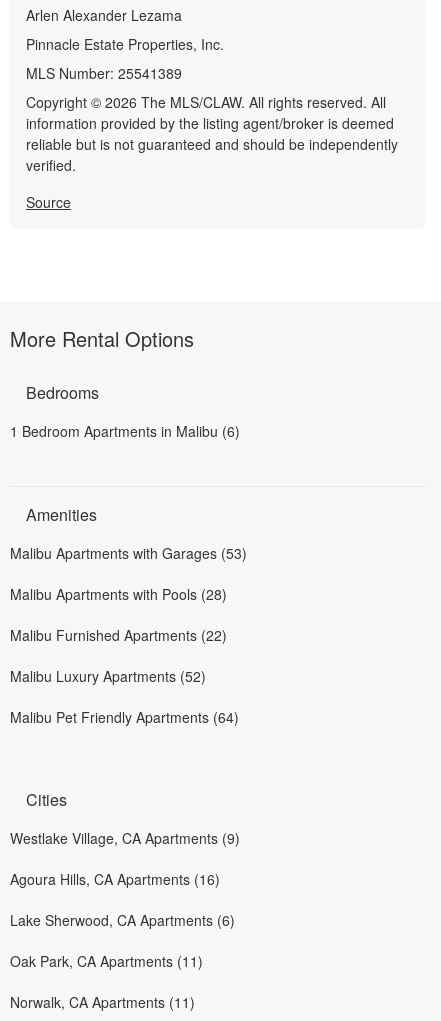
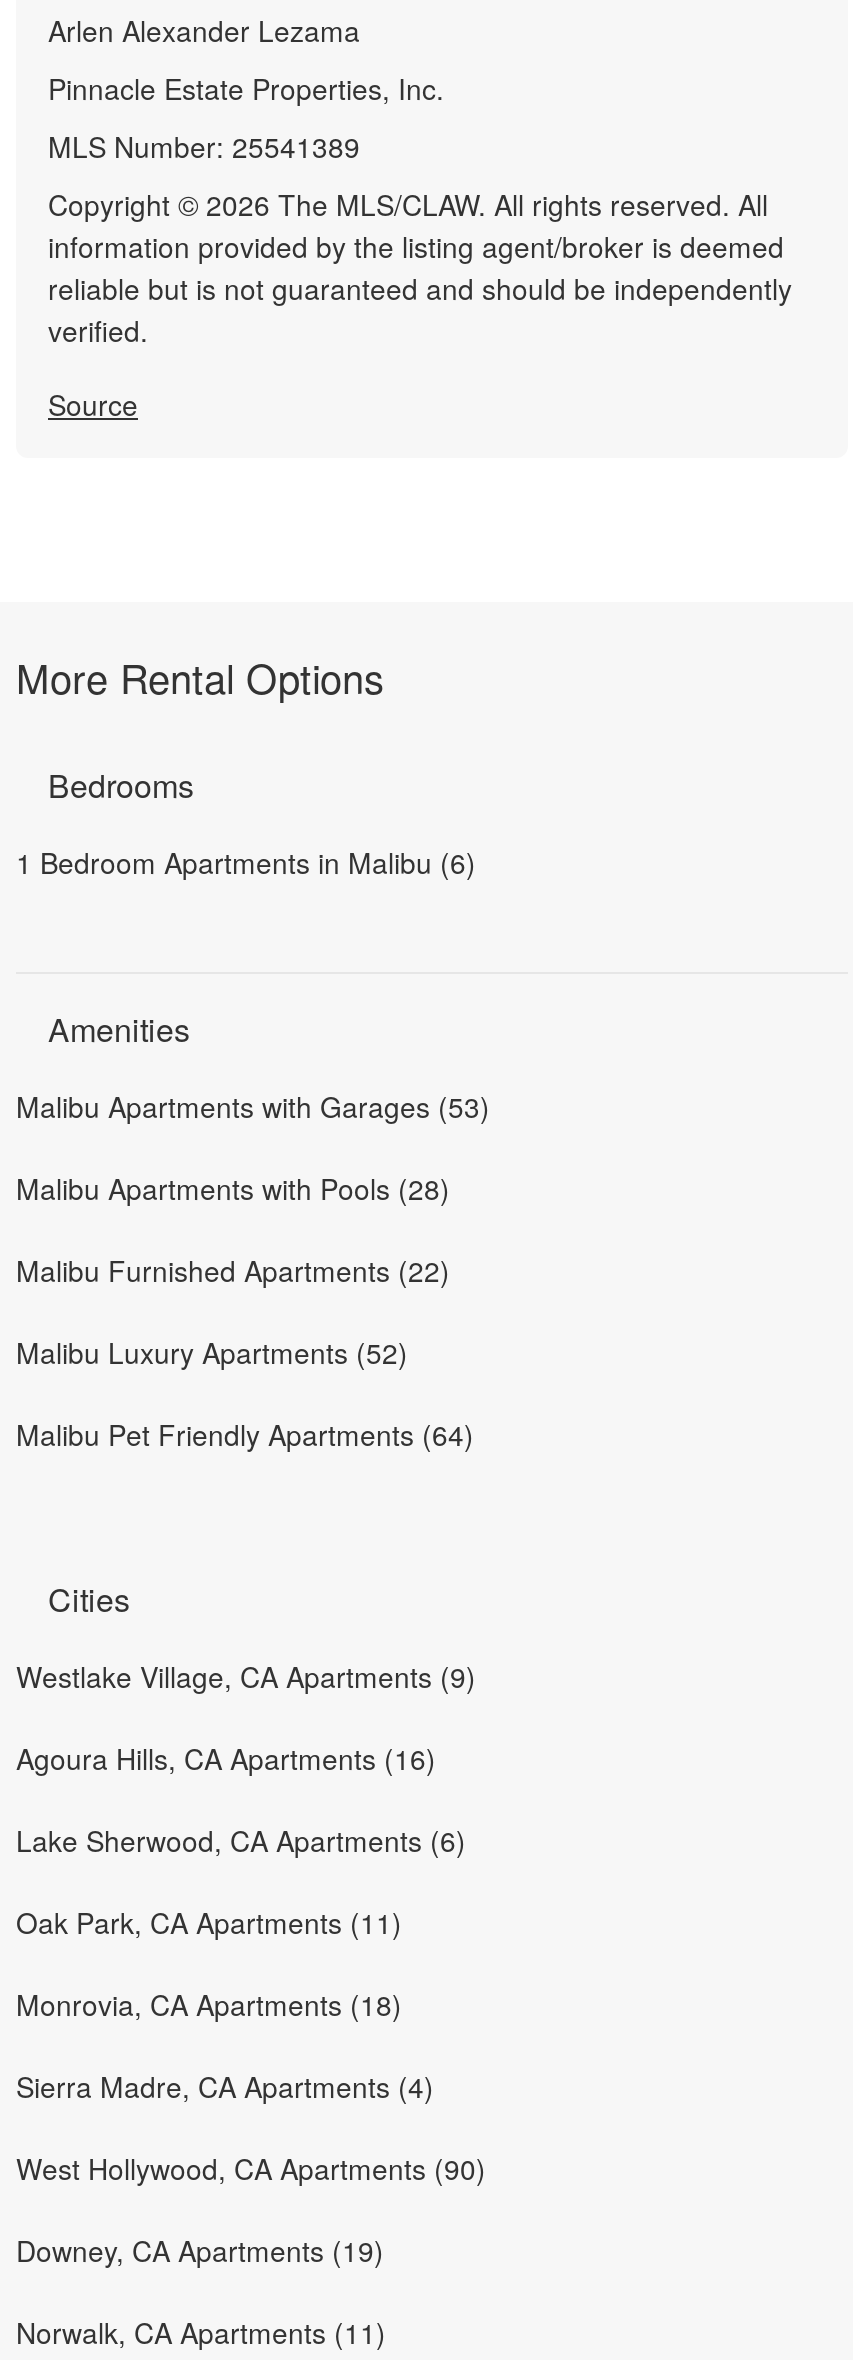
none -> [16,1983,486,2269] Monrovia, CA Apartments (18) | Sierra Madre, CA Apartments (4) | West Hollywood, CA Apartments (90) | Downey, CA Apartments (19)

